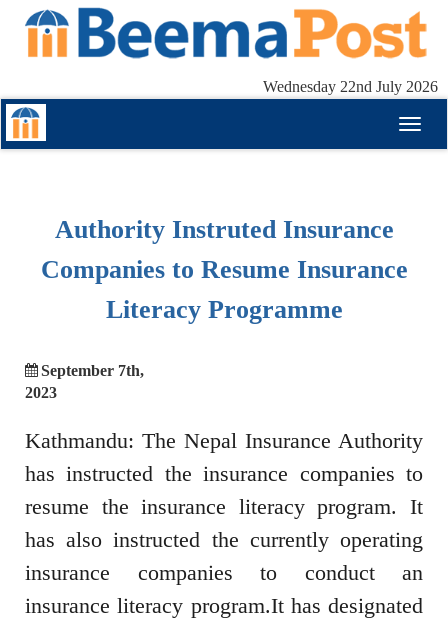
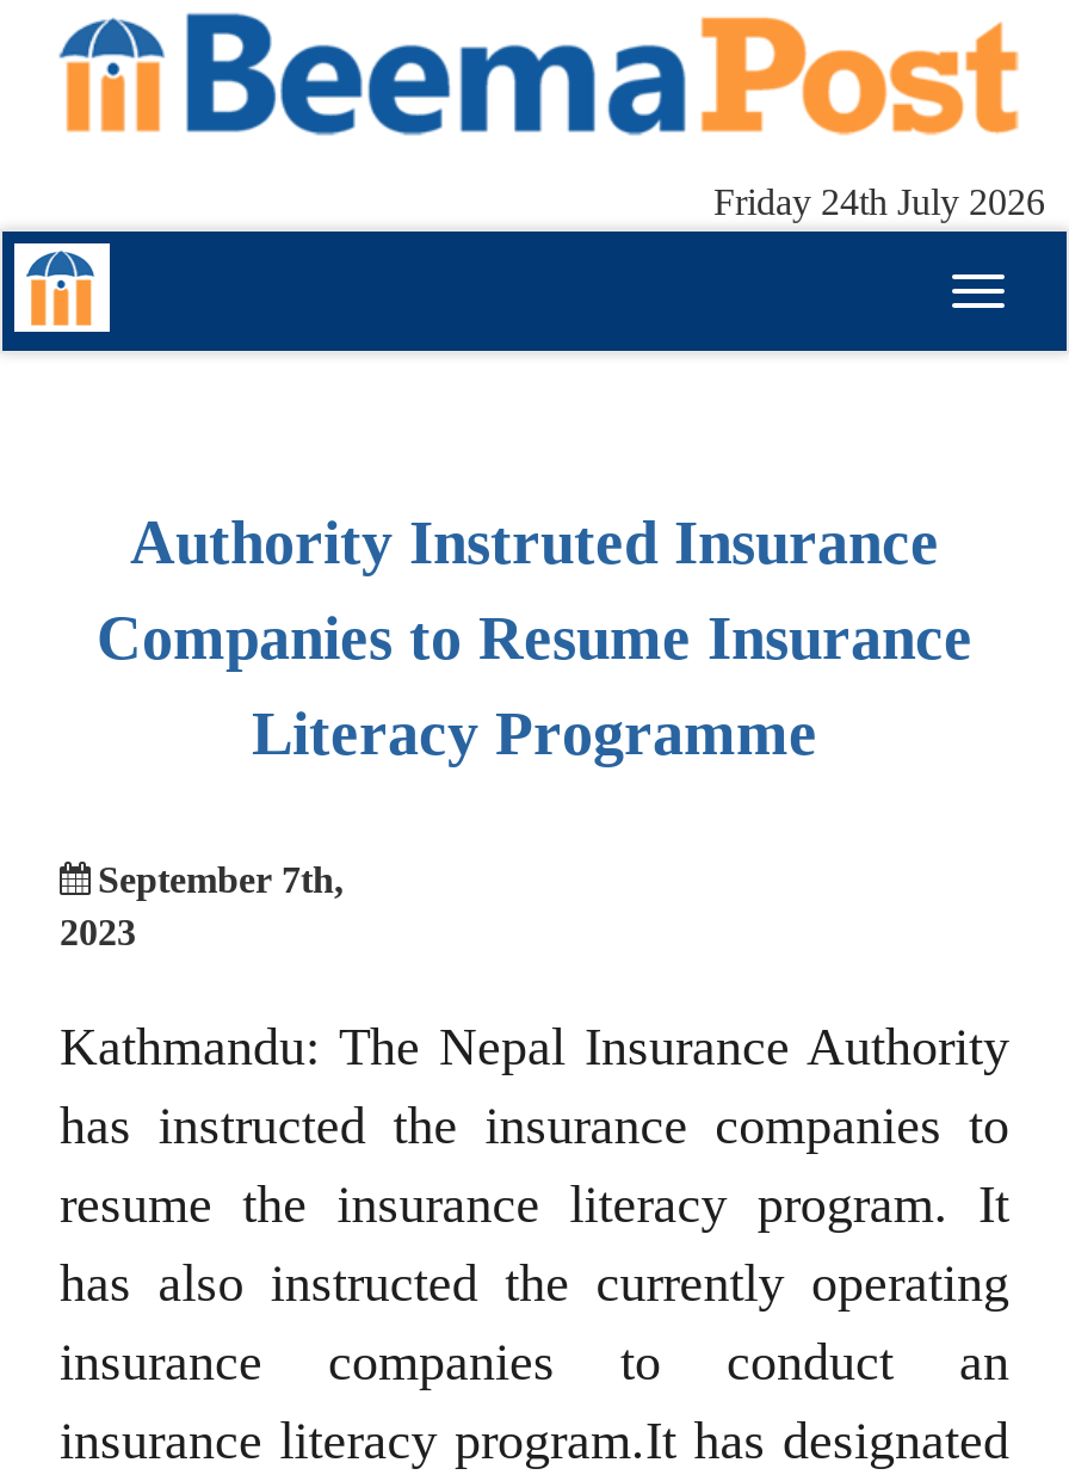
[263,78,438,95] Wednesday 22nd July 2026 -> [713,182,1045,222] Friday 24th July 2026

